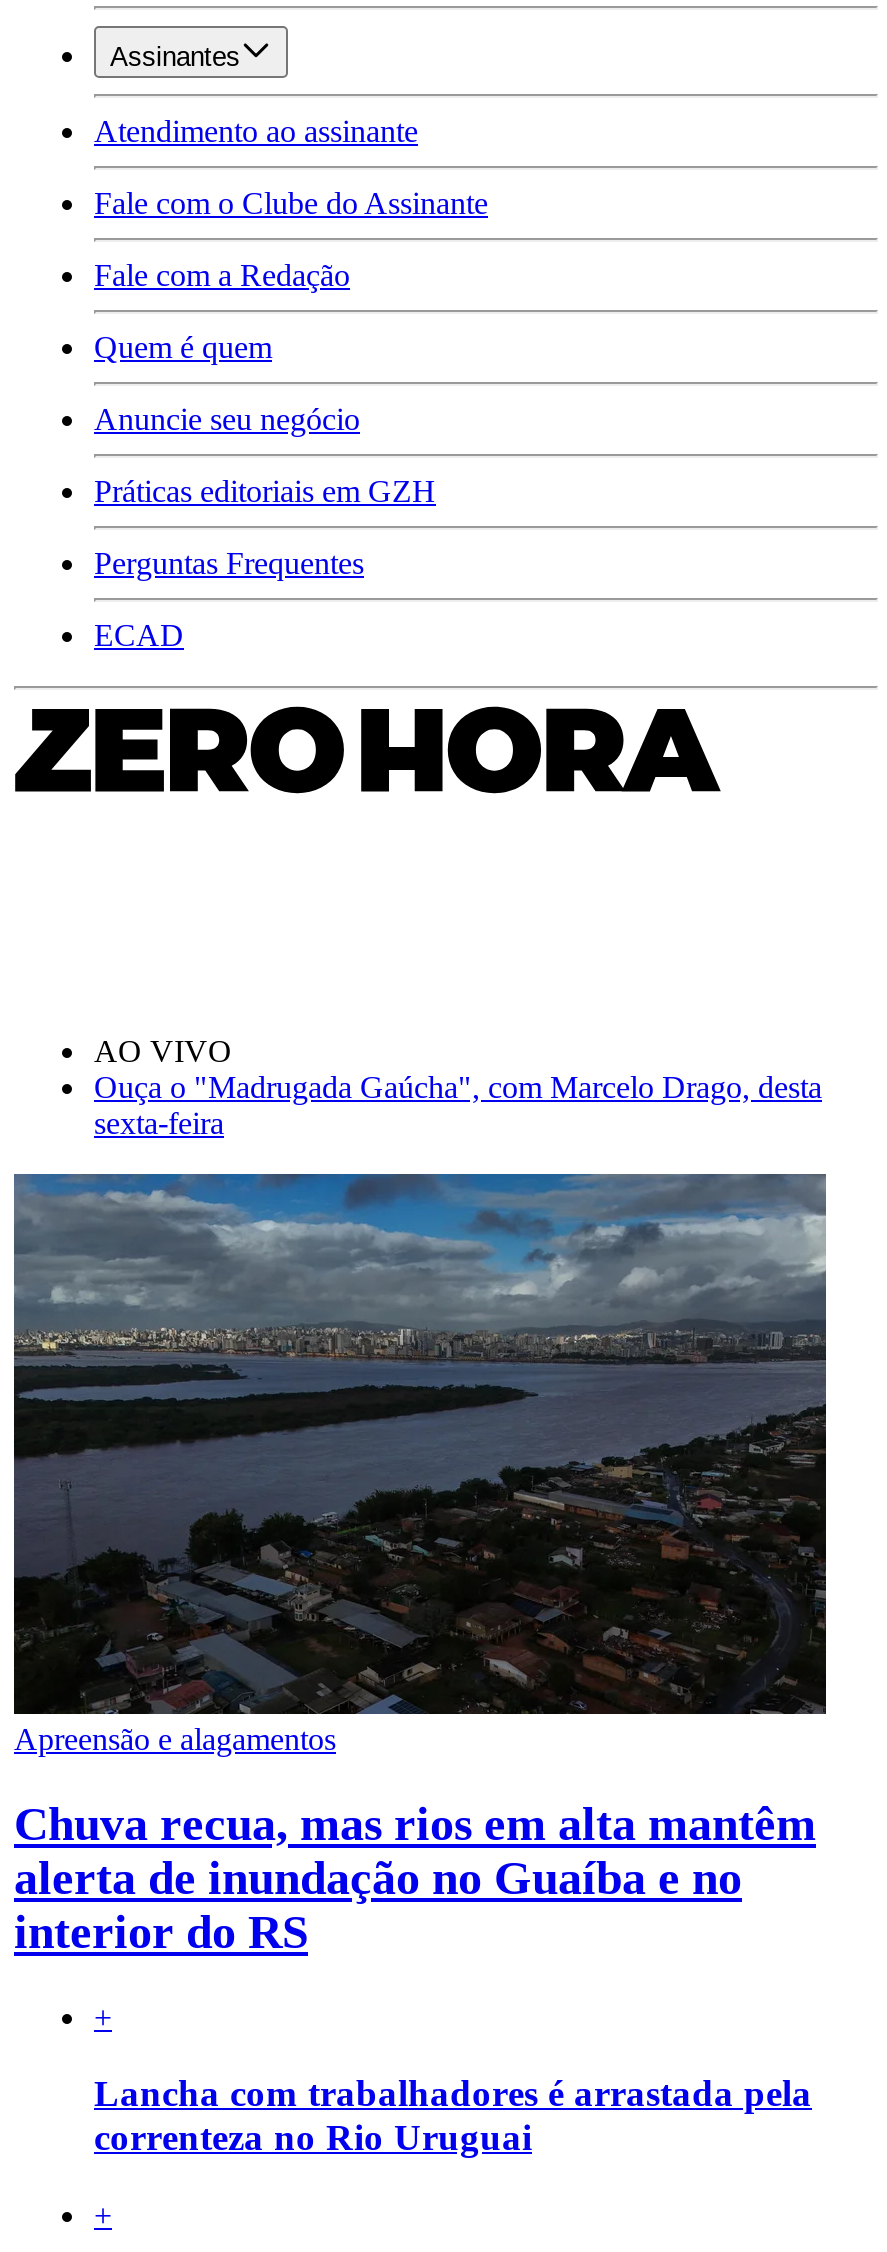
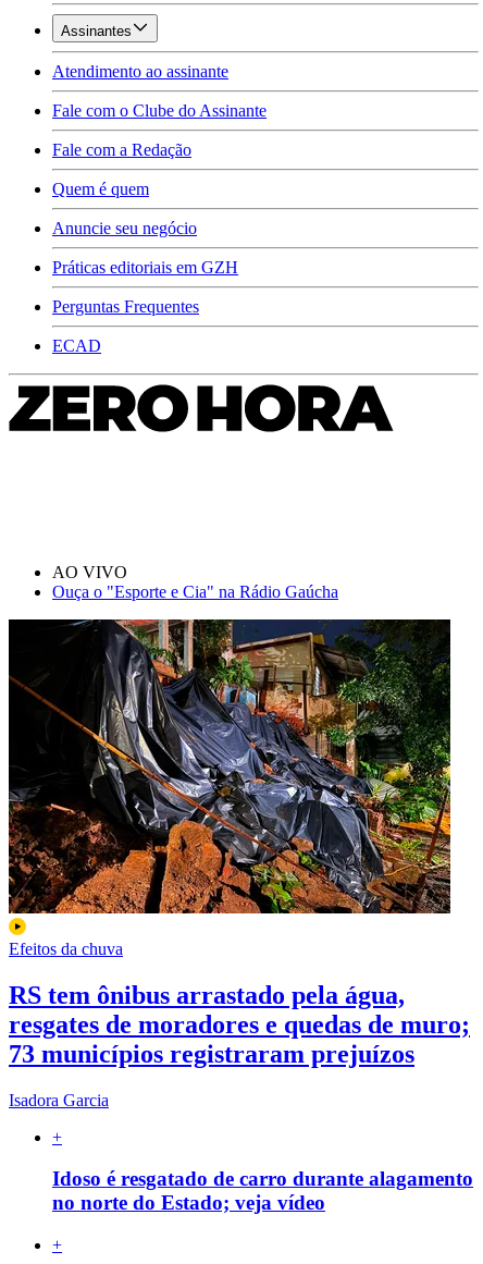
[94,1070,822,1140] Ouça o "Madrugada Gaúcha", com Marcelo Drago, desta | sexta-feira -> [52,582,338,601] Ouça o "Esporte e Cia" na Rádio Gaúcha
[12,1138,828,1957] [image] | Apreensão e alagamentos | Chuva recua, mas rios em alta mantêm | alerta de inundação no Guaíba e no | interior do RS -> [8,618,470,1109] [image] | Efeitos da chuva | RS tem ônibus arrastado pela água, | resgates de moradores e quedas de muro; | 73 municípios registraram prejuízos | Isadora Garcia
[94,2073,812,2159] Lancha com trabalhadores é arrastada pela | correnteza no Rio Uruguai -> [52,1167,473,1214] Idoso é resgatado de carro durante alagamento | no norte do Estado; veja vídeo

